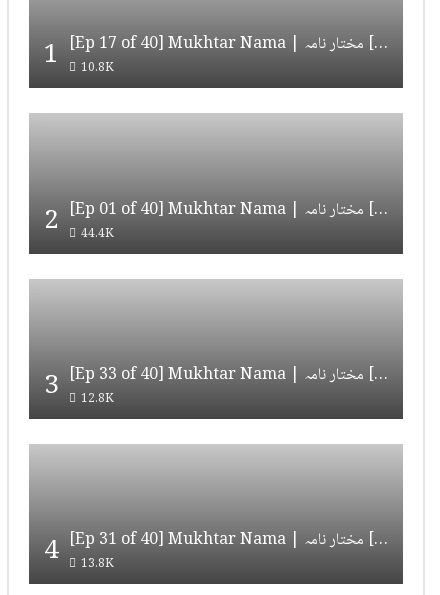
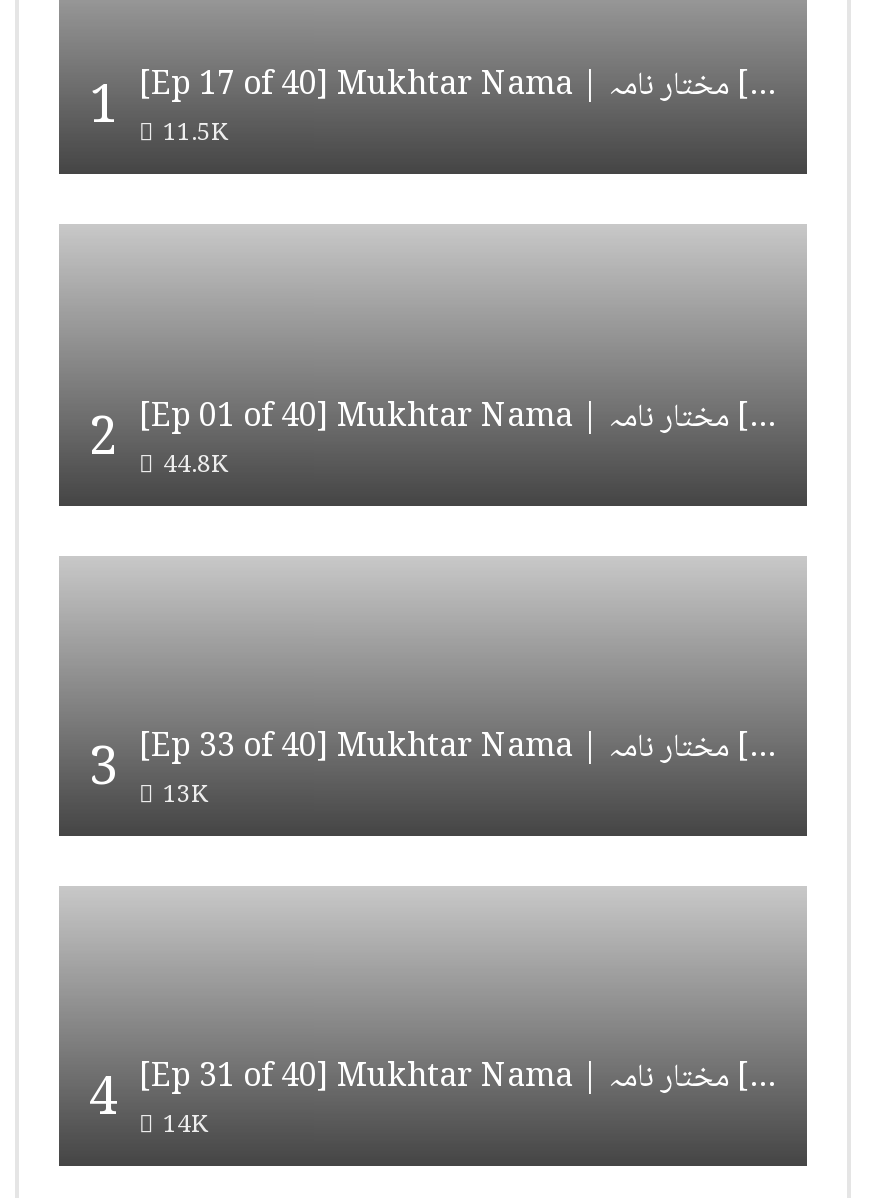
[44,34,114,79] 1 10.8K -> [89,66,229,156] 1 11.5K
[44,199,114,244] 2 44.4K -> [89,397,229,487] 2 44.8K
[44,365,114,410] 3 12.8K -> [89,728,209,818] 3 13K
[44,530,114,575] 4 13.8K -> [89,1058,209,1148] 4 14K

